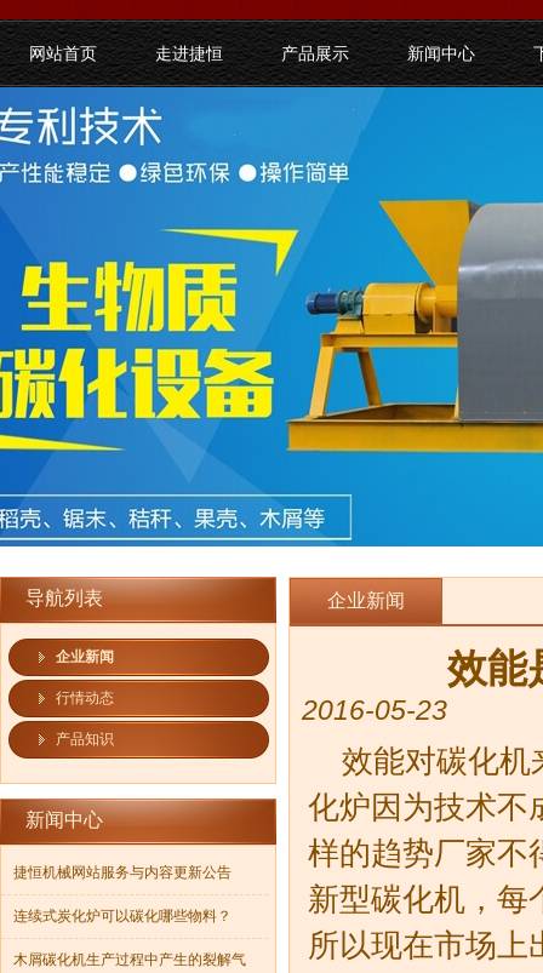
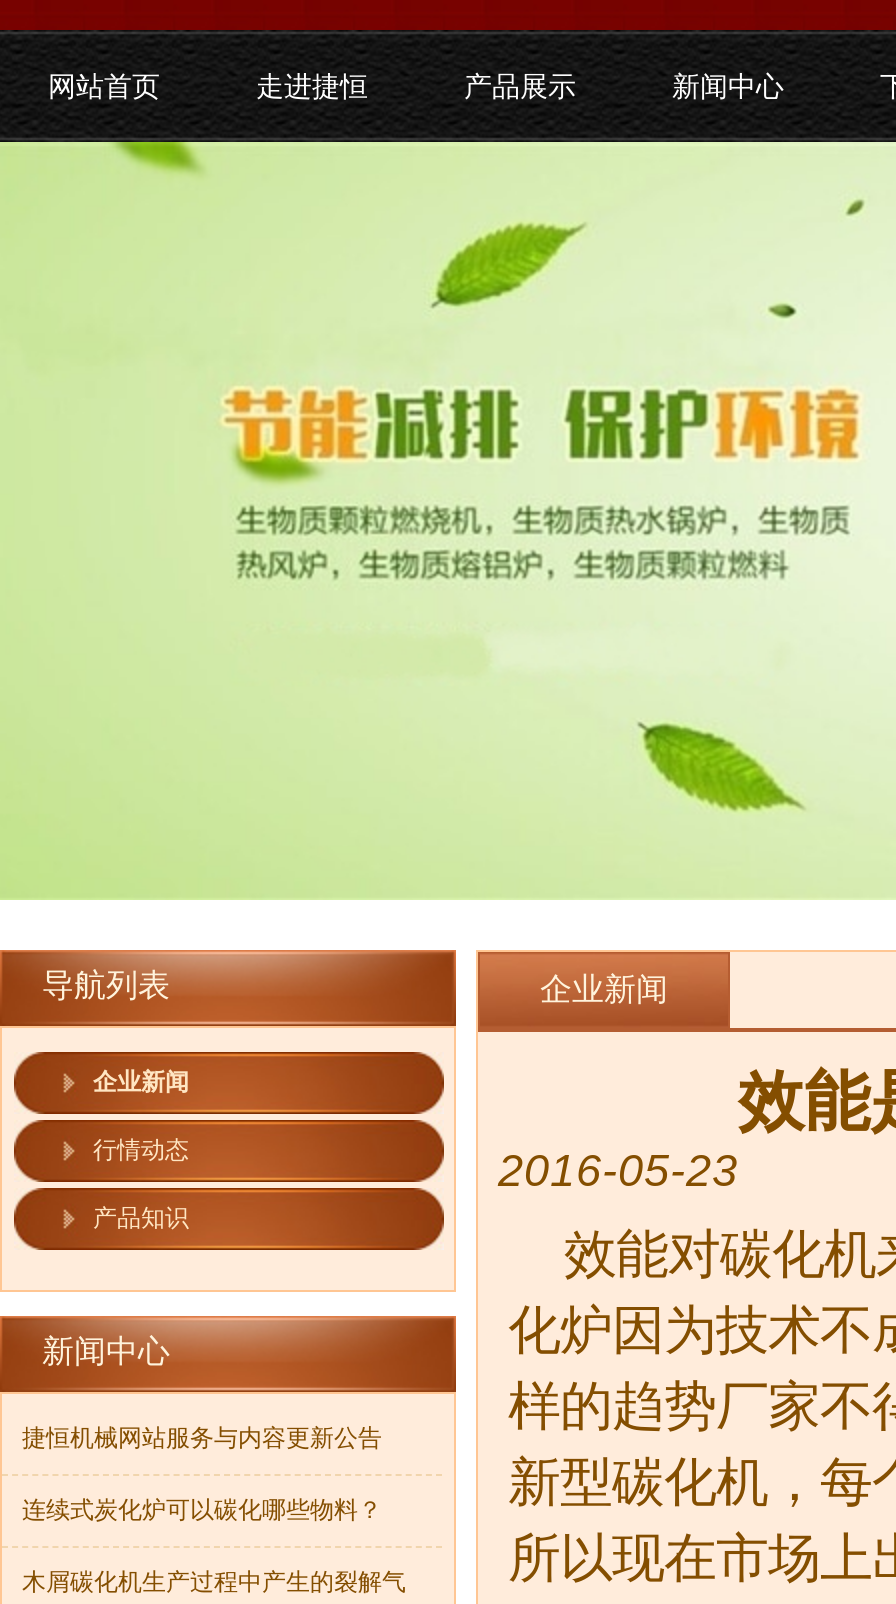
[4,86,539,548] [image] -> [6,140,890,900] [image]

